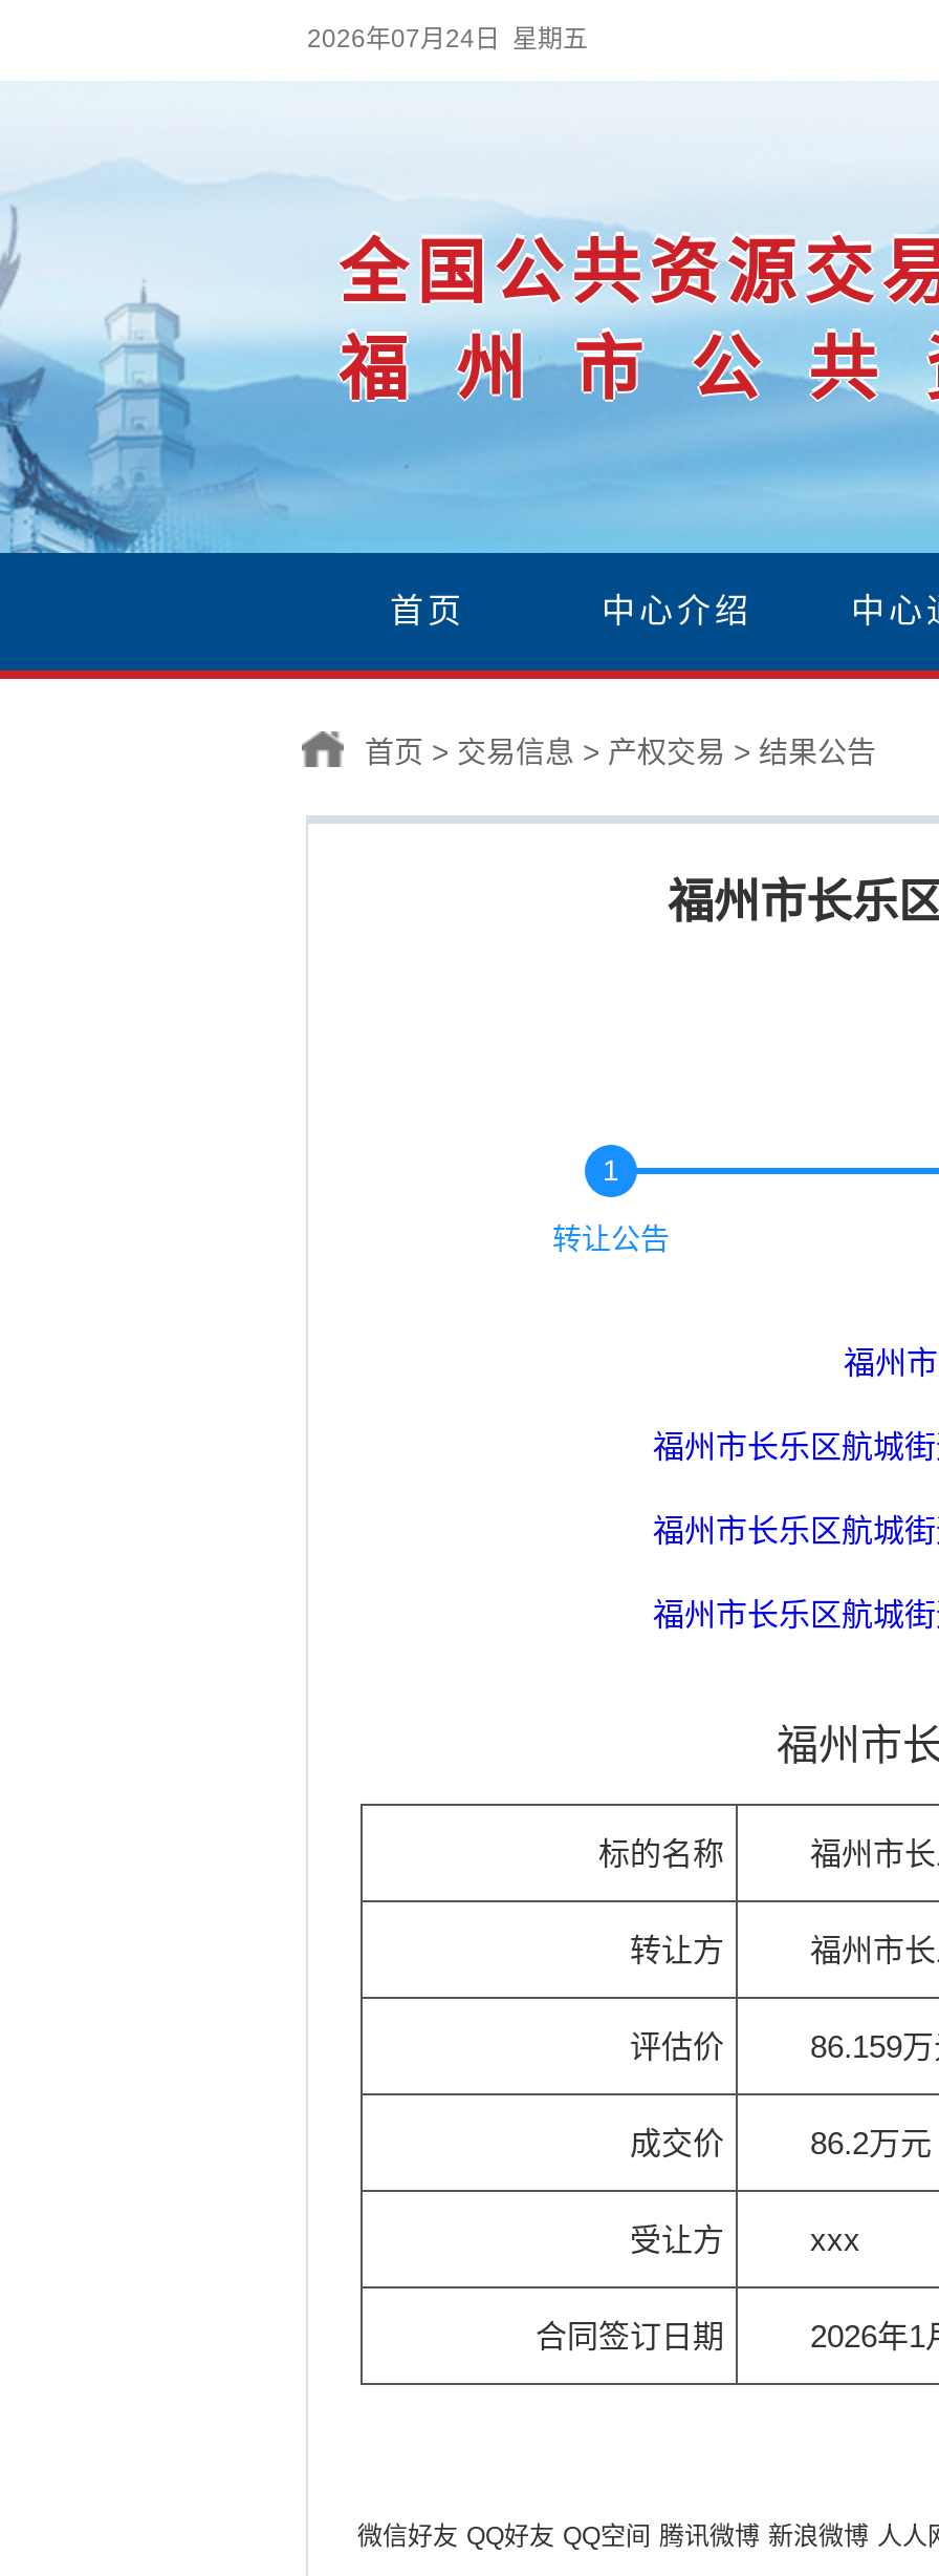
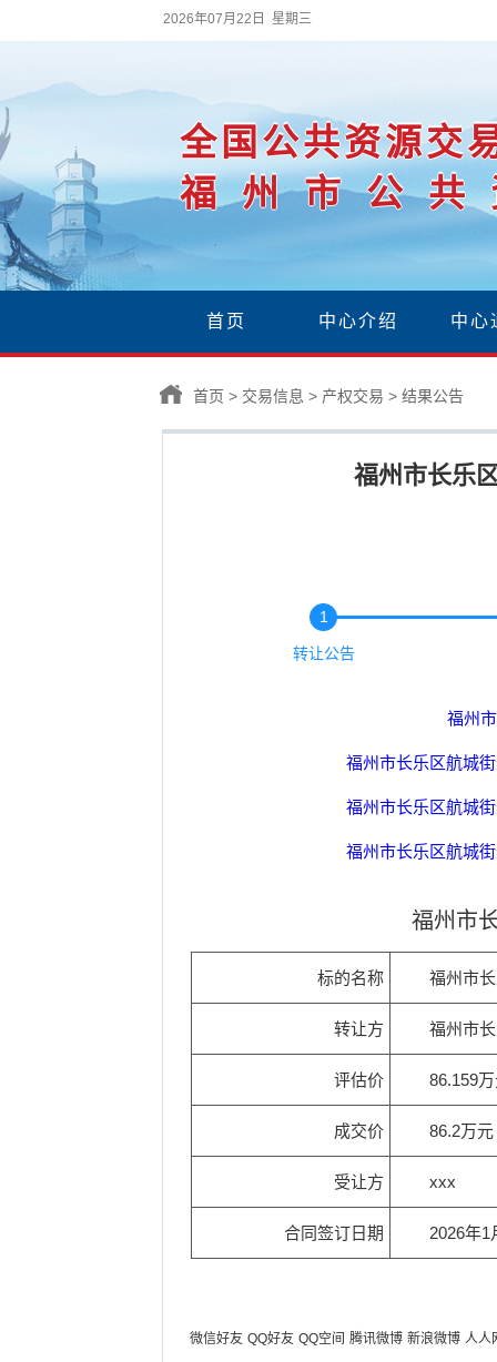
[307,24,588,54] 2026年07月24日 星期五 -> [163,11,311,27] 2026年07月22日 星期三

